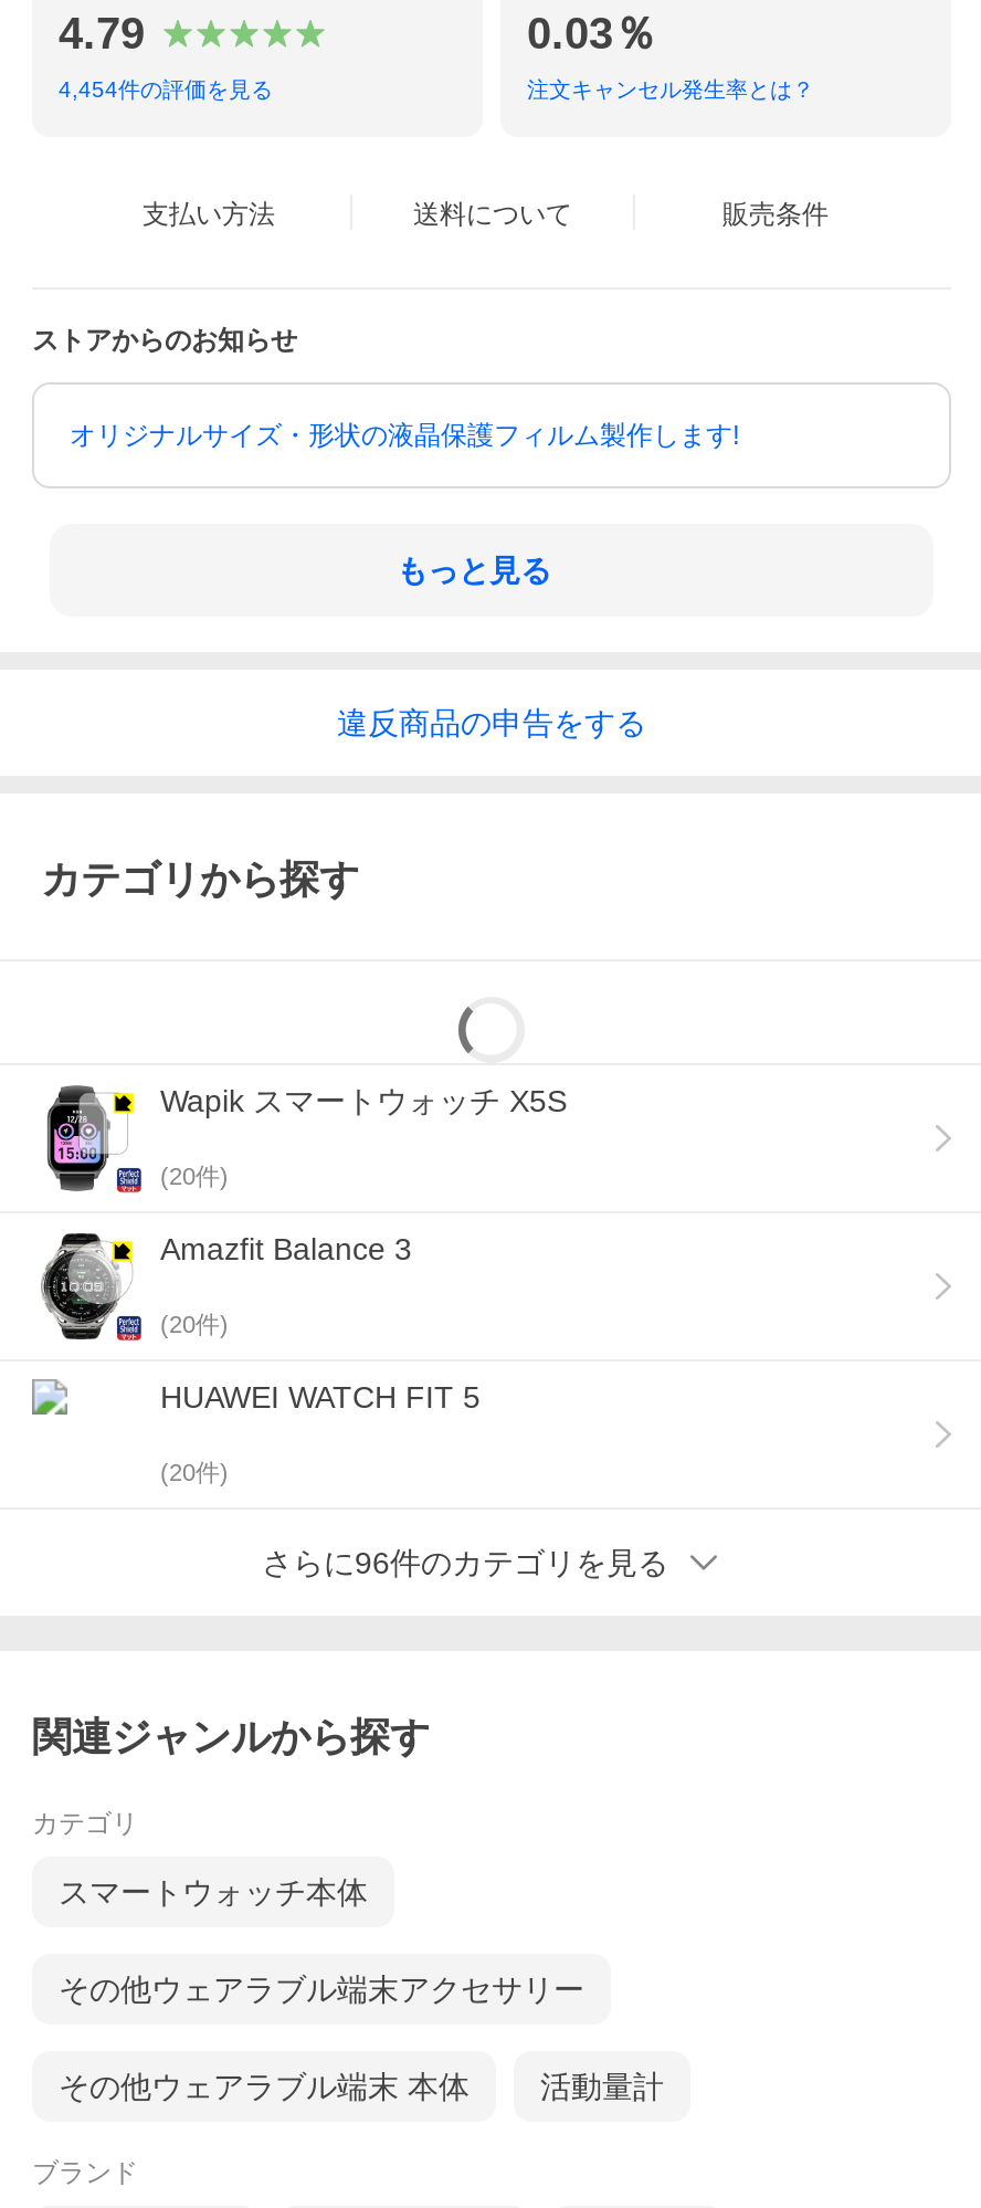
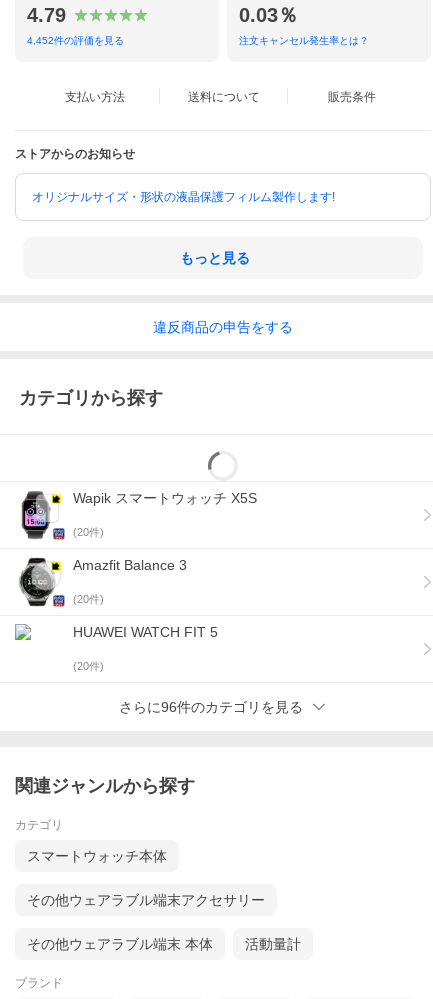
[59,78,273,102] 4,454件の評価を見る -> [27,35,124,46] 4,452件の評価を見る

